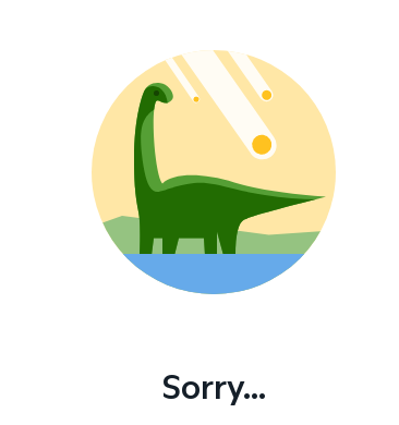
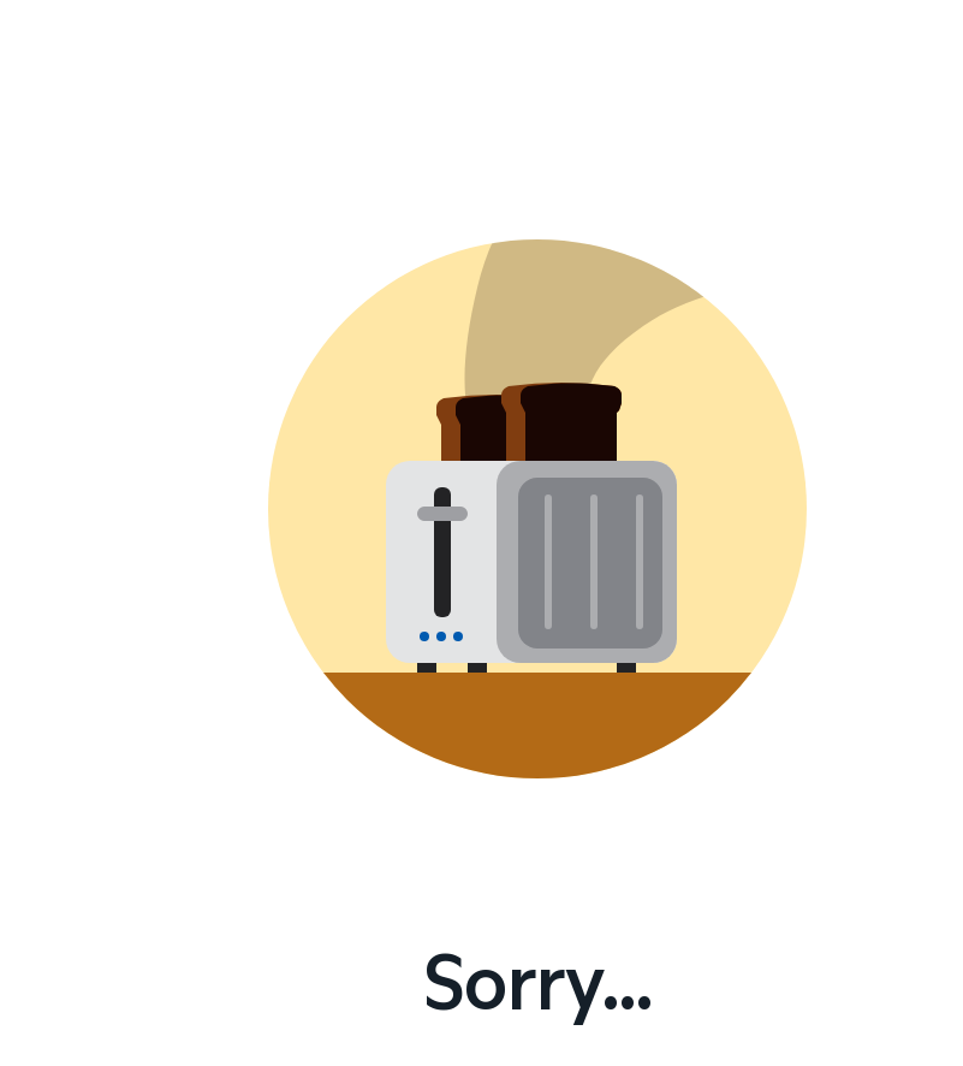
[102,51,325,295] [image] -> [295,239,775,781] [image]

